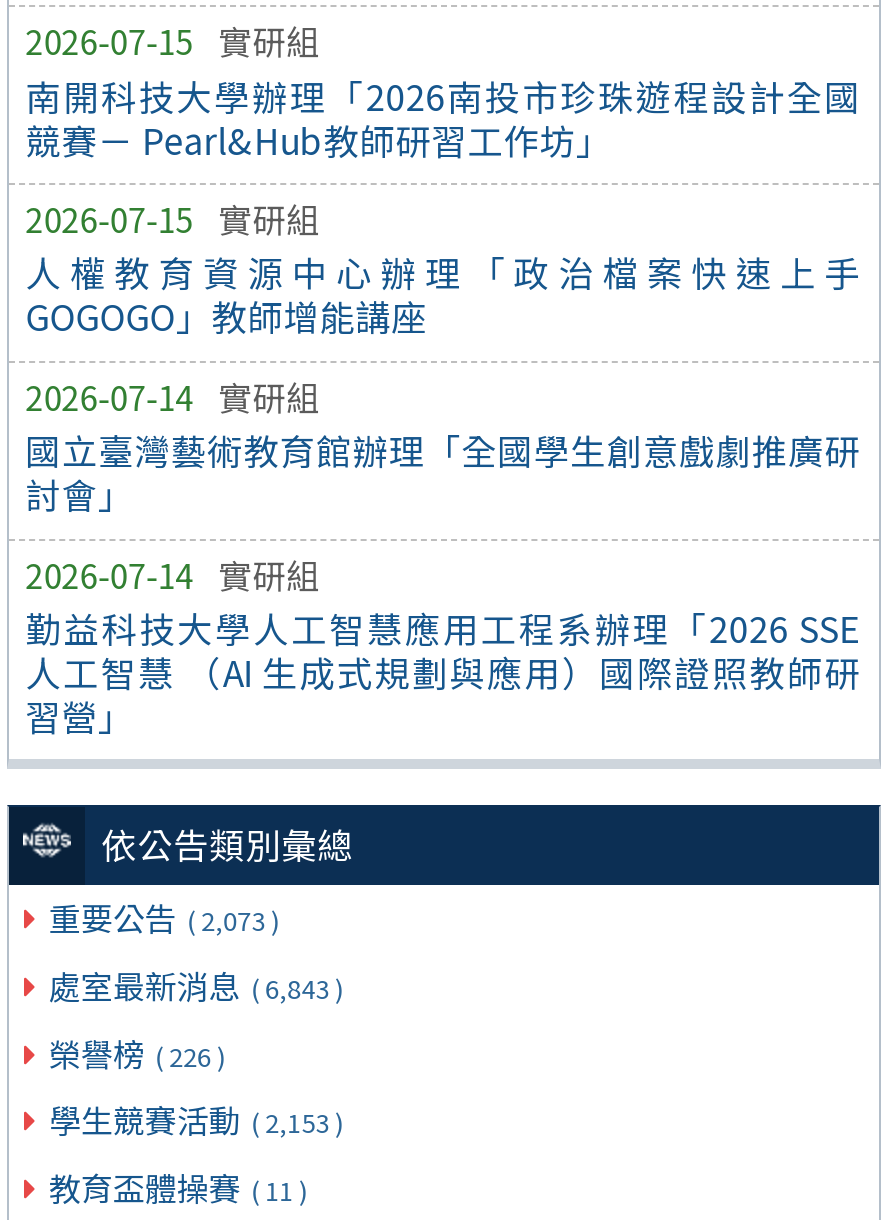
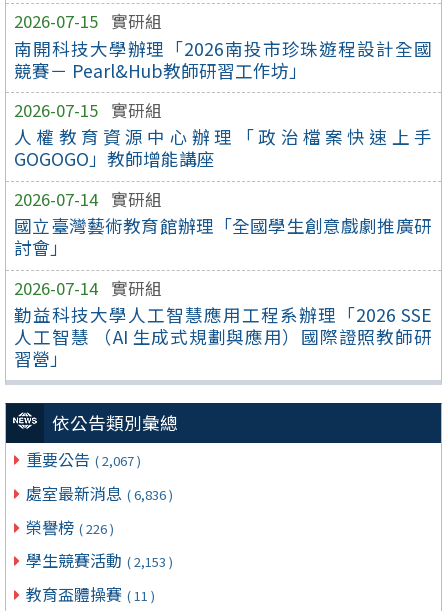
[49,893,279,941] 重要公告 ( 2,073 ) -> [26,447,141,471] 重要公告 ( 2,067 )
[49,960,343,1008] 處室最新消息 ( 6,843 ) -> [26,481,173,505] 處室最新消息 ( 6,836 )

